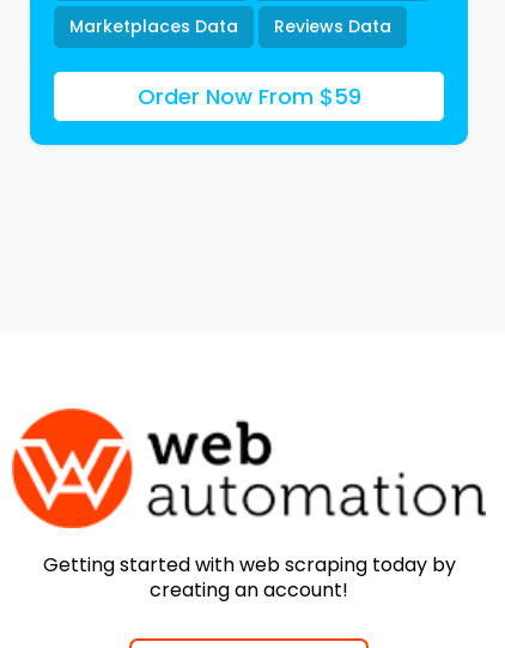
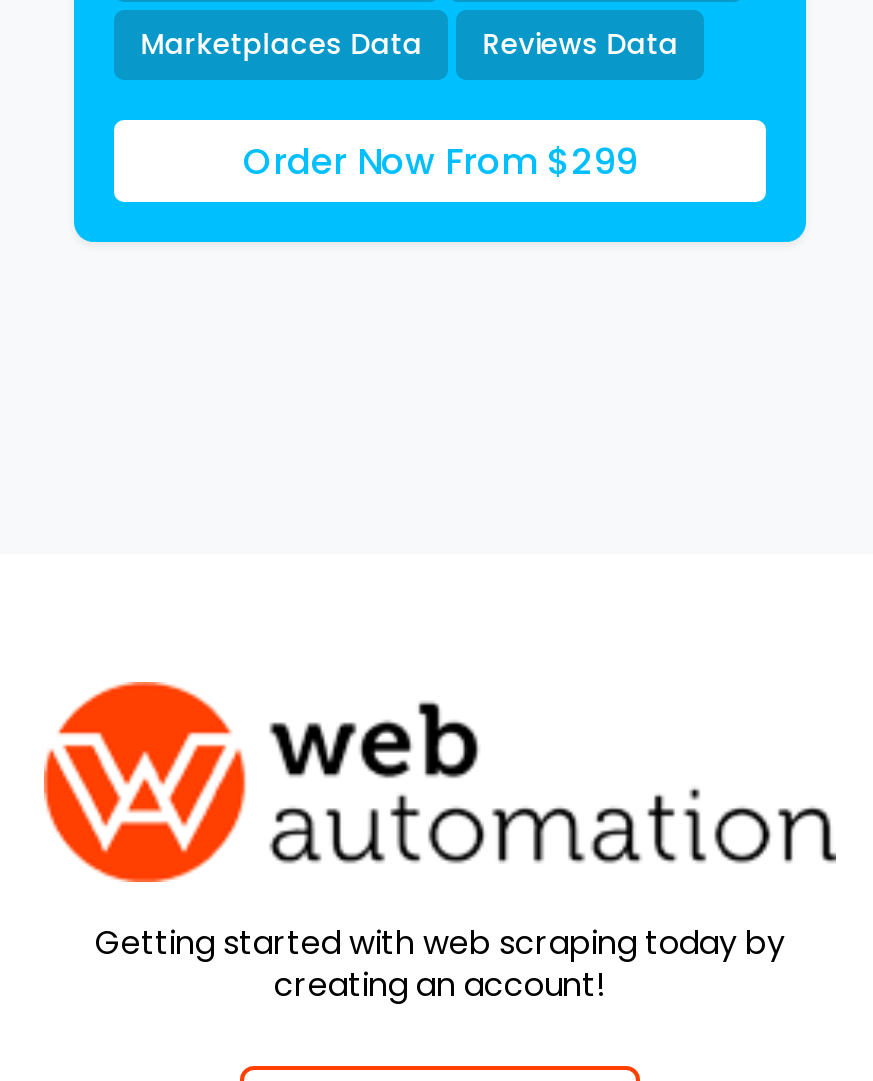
[137,81,361,111] Order Now From $59 -> [243,136,637,186] Order Now From $299

